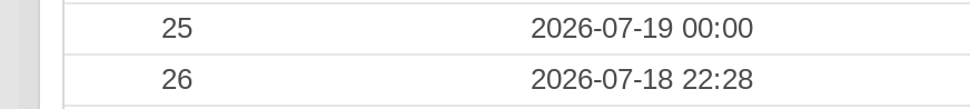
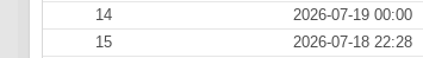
[161,11,192,44] 25 -> [95,6,111,24] 14
[161,62,192,96] 26 -> [95,33,111,51] 15

